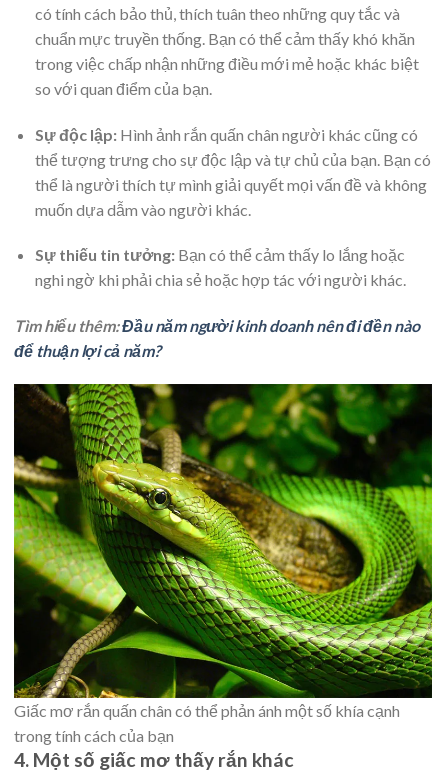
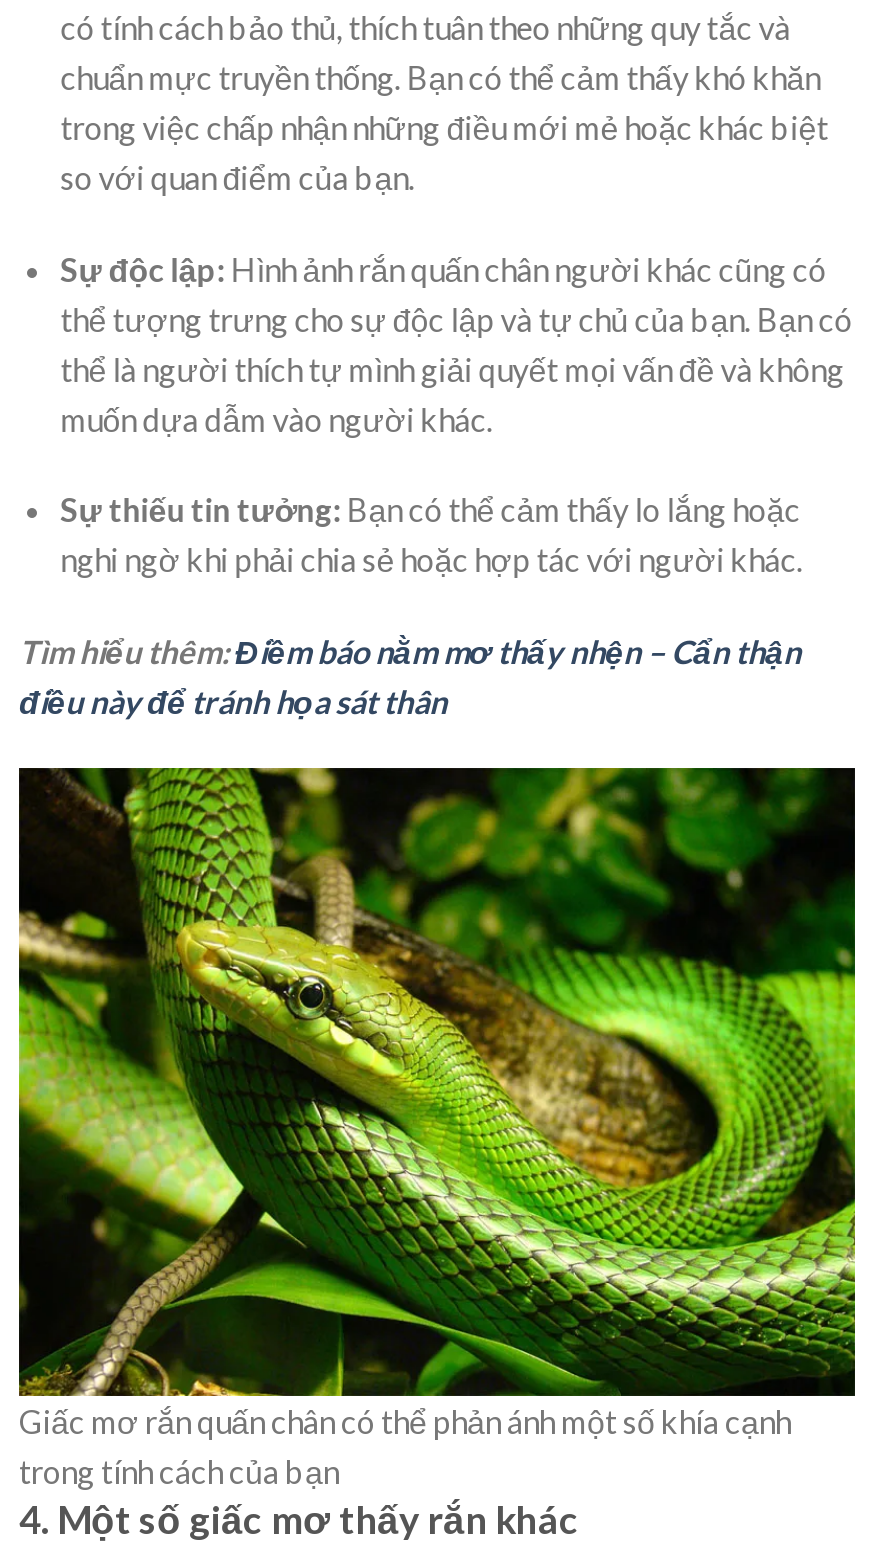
[14,316,420,360] Tìm hiểu thêm:Đầu năm người kinh doanh nên đi đền nào | để thuận lợi cả năm? -> [19,633,801,721] Tìm hiểu thêm:Điềm báo nằm mơ thấy nhện – Cẩn thận | điều này để tránh họa sát thân

